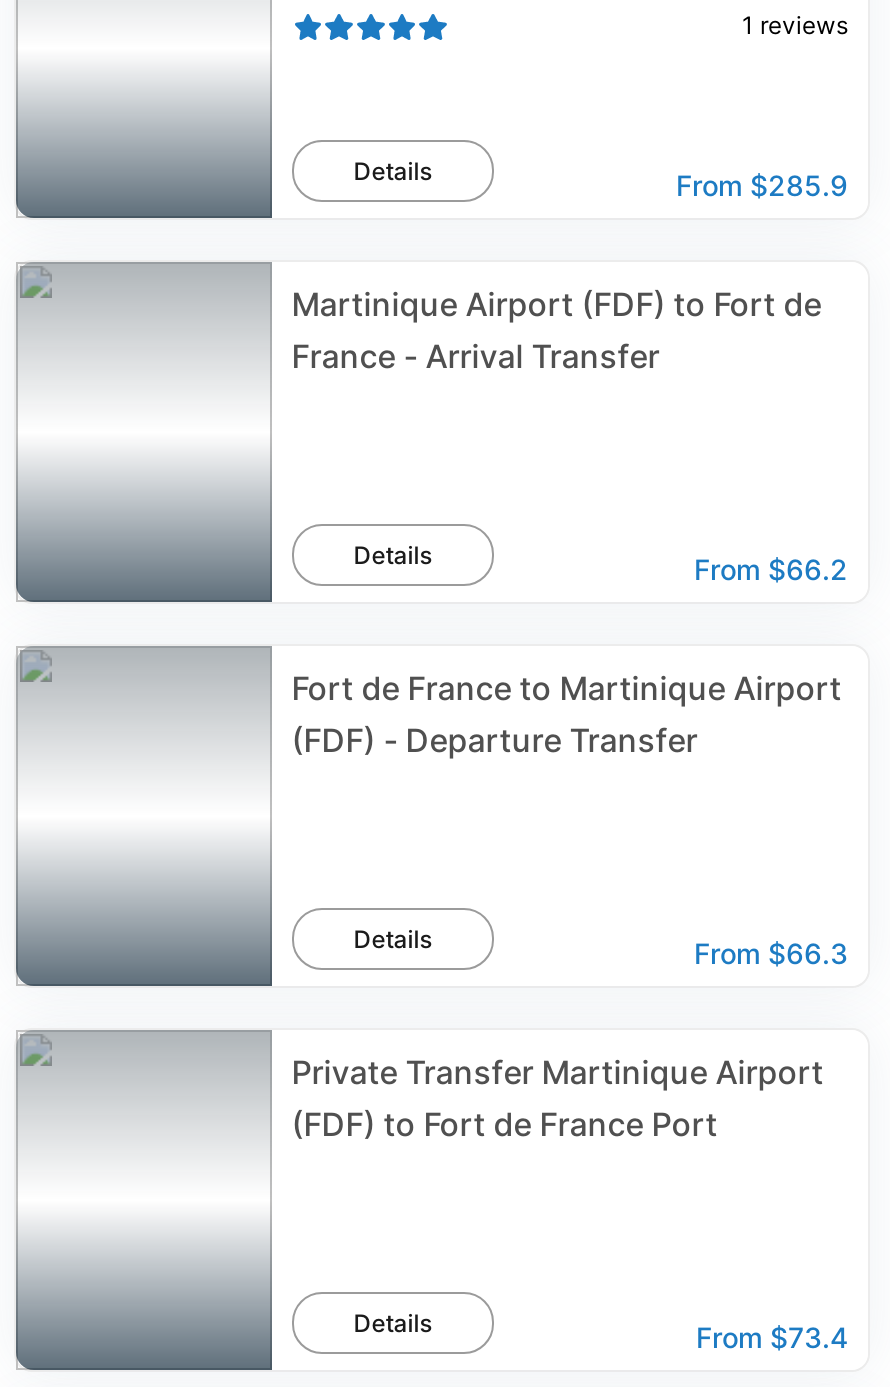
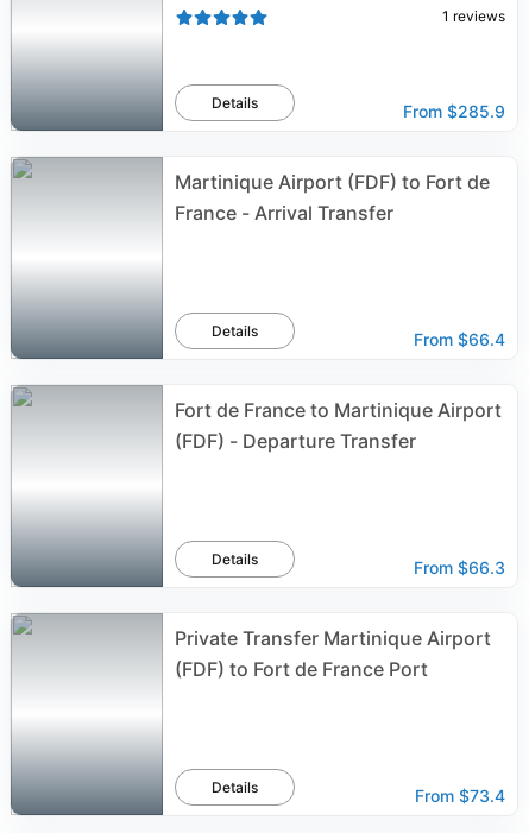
[694,552,848,586] From $66.2 -> [414,329,505,349] From $66.4

